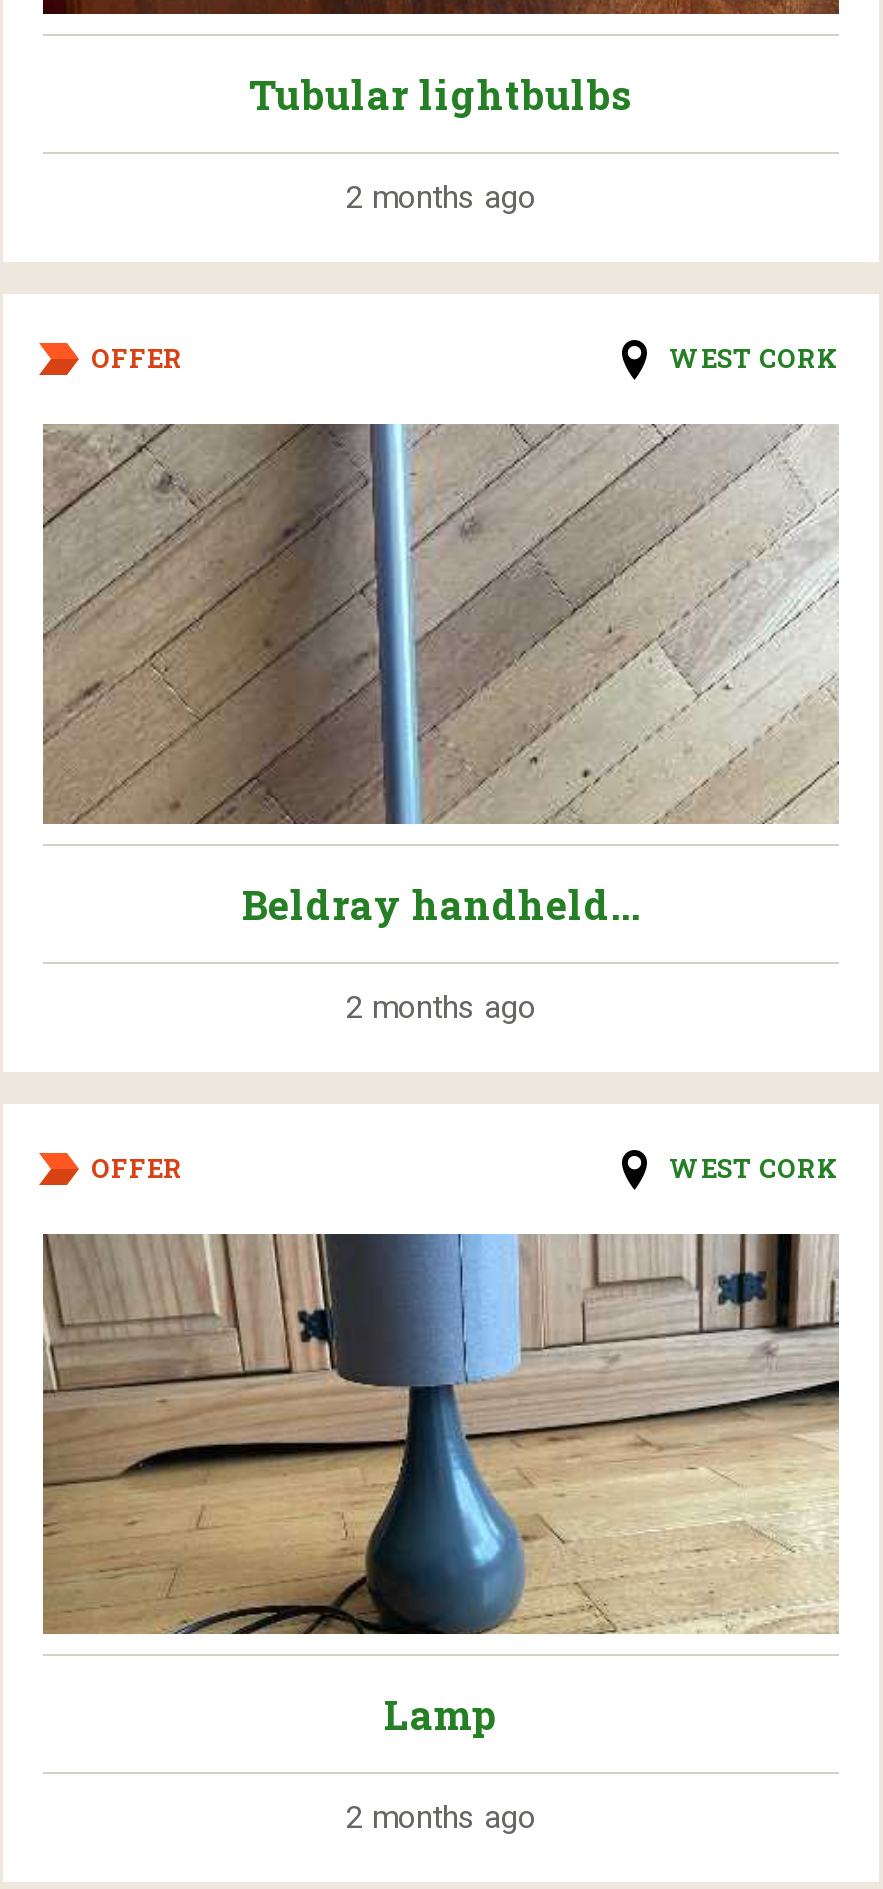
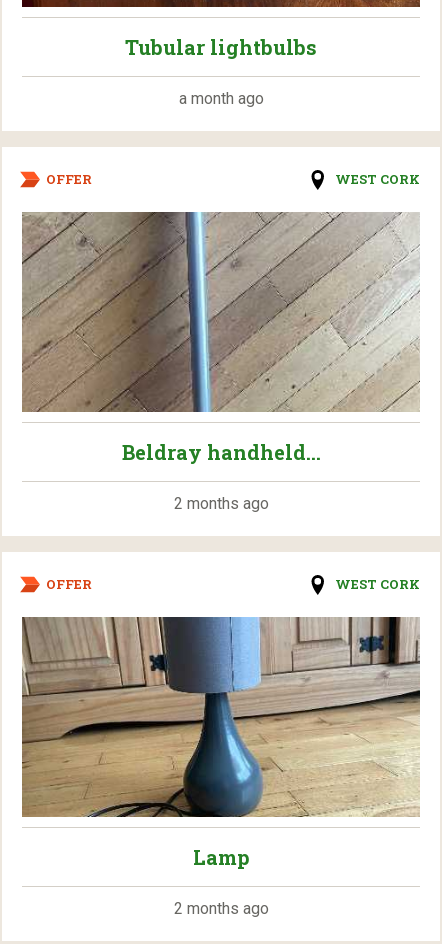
[346,179,536,217] 2 months ago -> [178,89,263,108] a month ago

